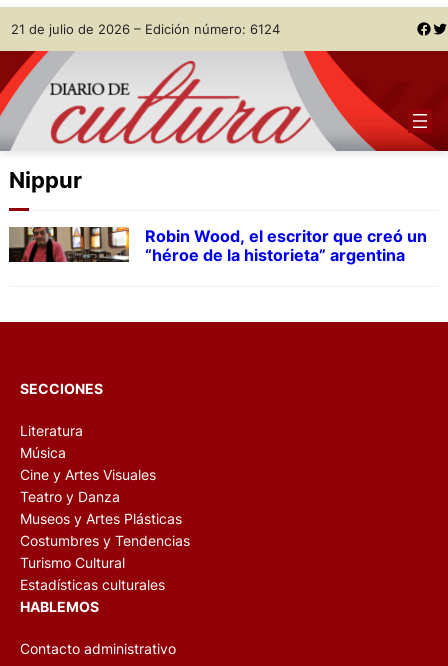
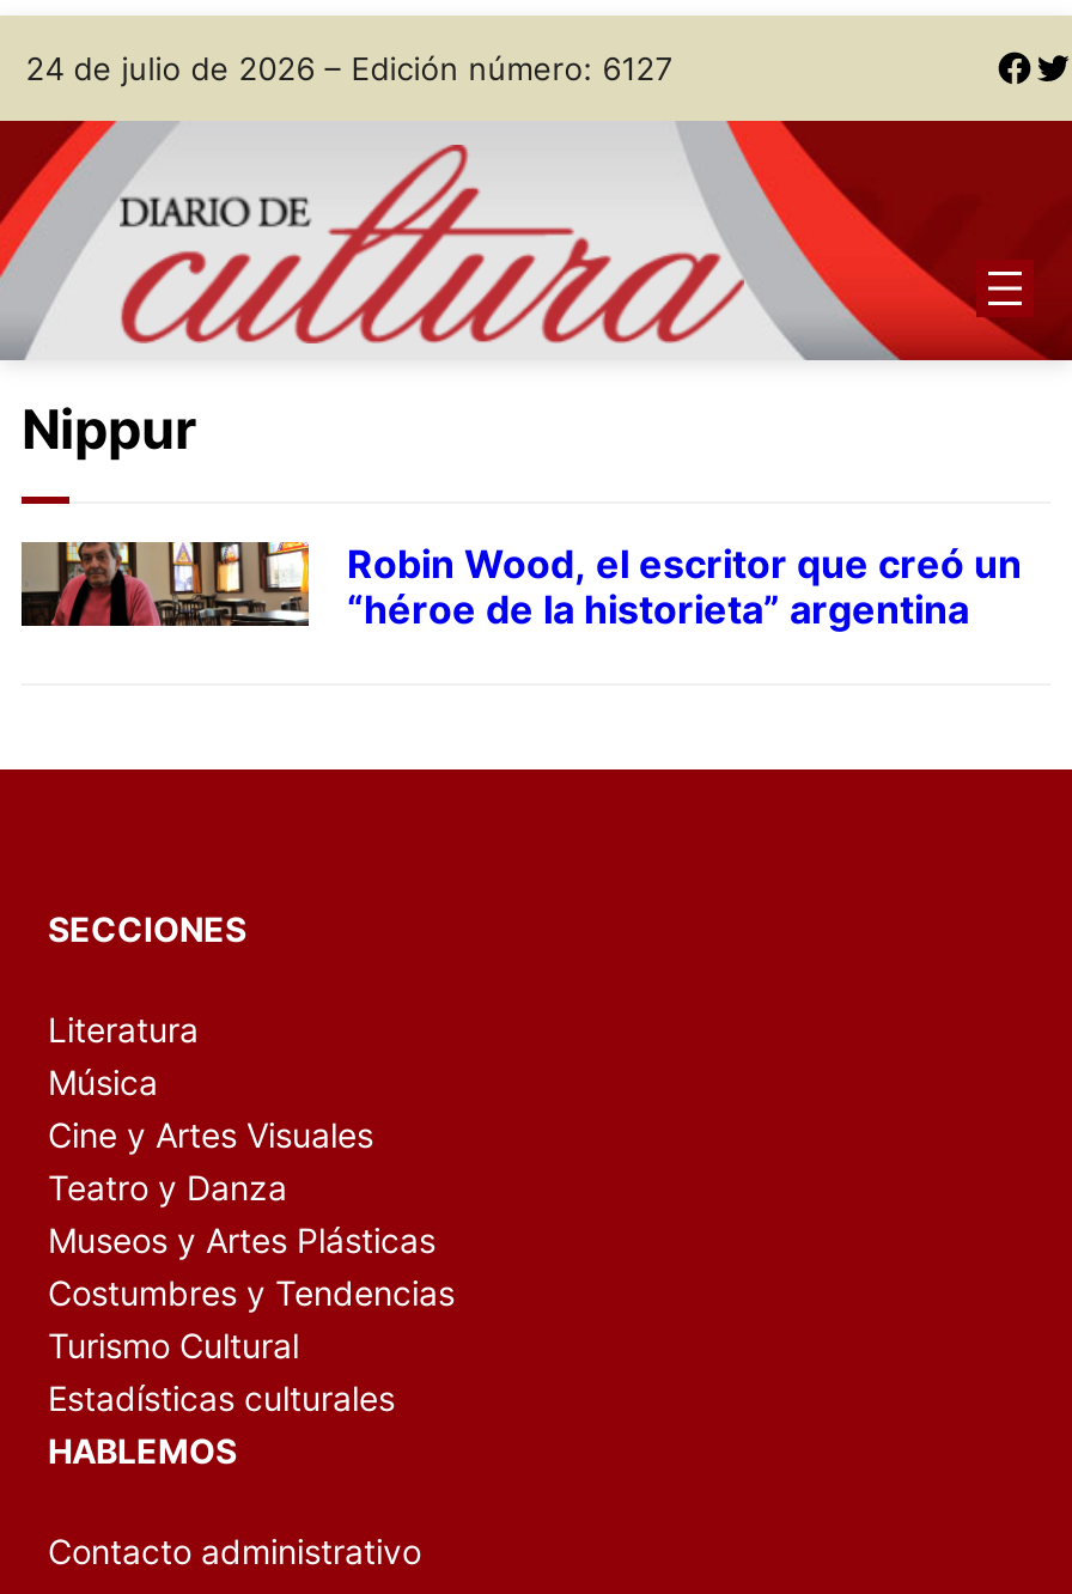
[11,21,280,37] 21 de julio de 2026 – Edición número: 6124 -> [26,49,672,87] 24 de julio de 2026 – Edición número: 6127

